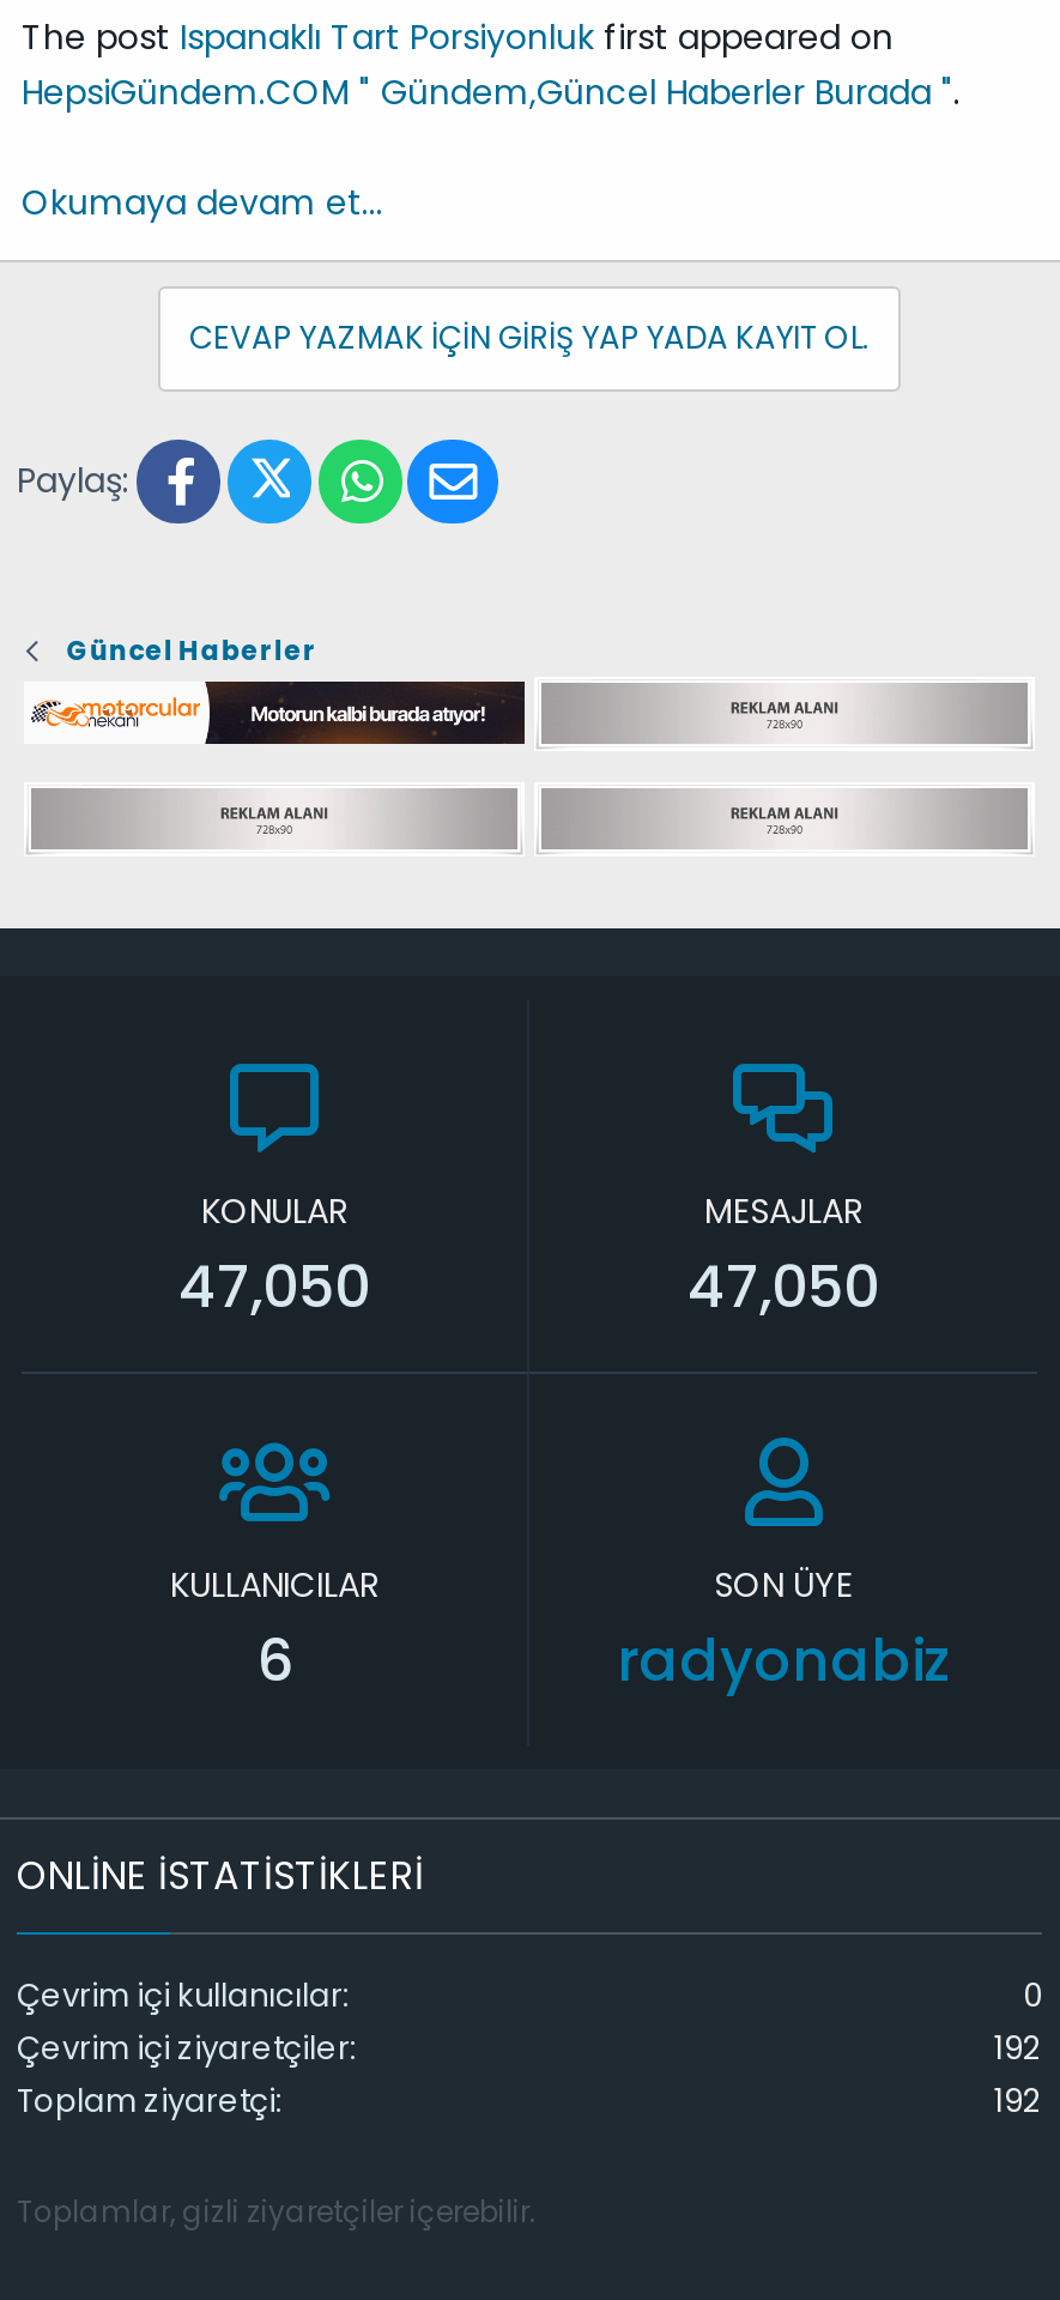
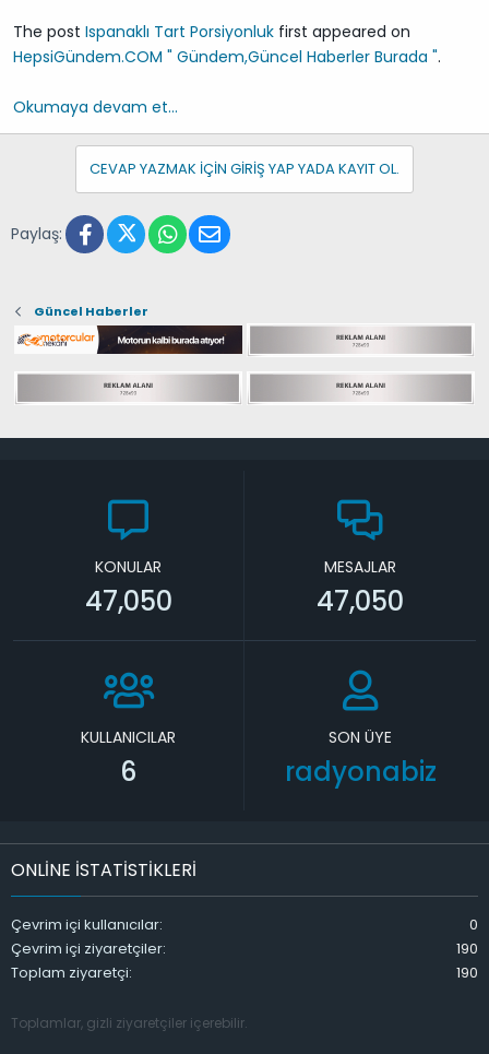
[994,2027,1042,2072] 192 -> [456,939,478,960] 190
[994,2080,1042,2125] 192 -> [456,963,478,984] 190

